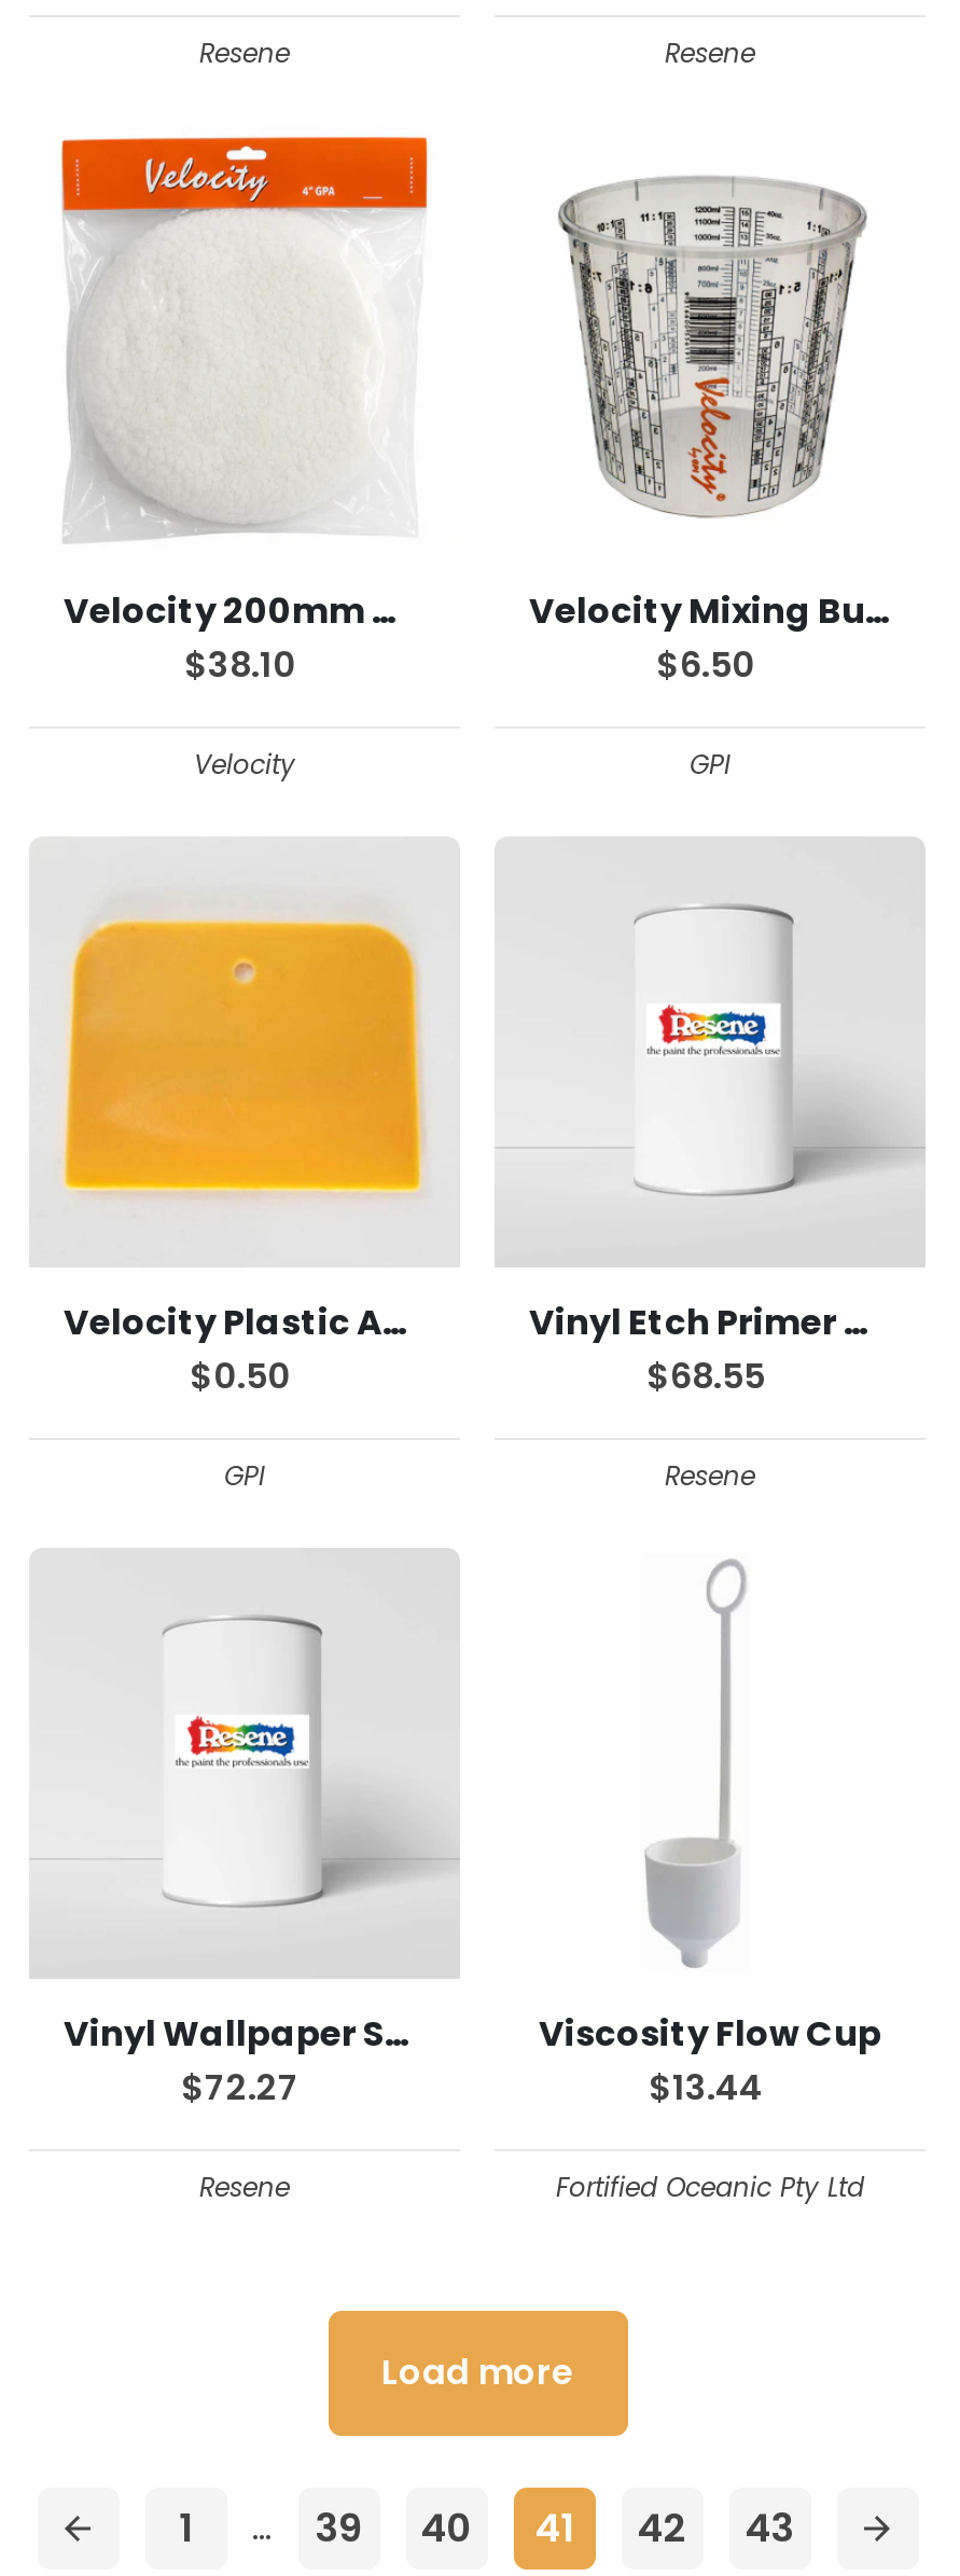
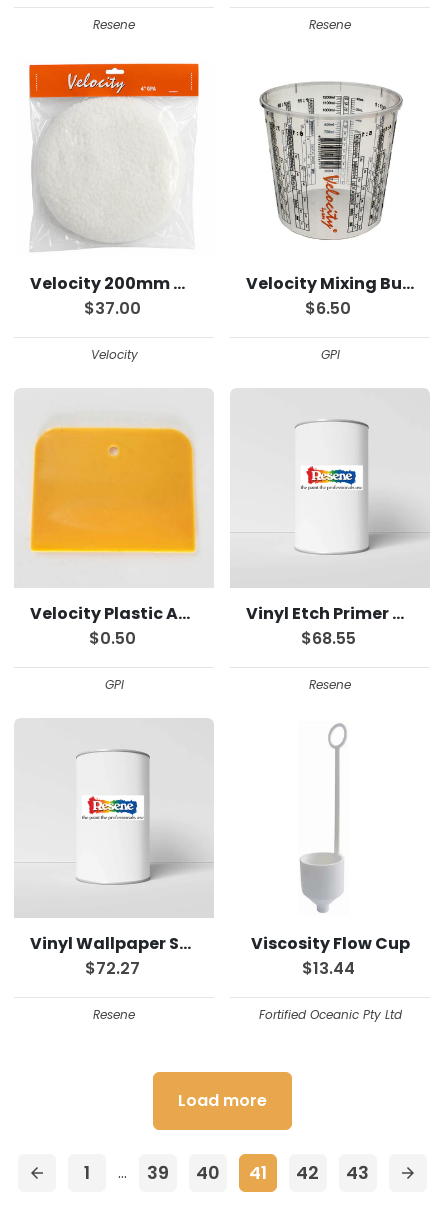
[184,641,296,690] $38.10 -> [83,297,140,320] $37.00

